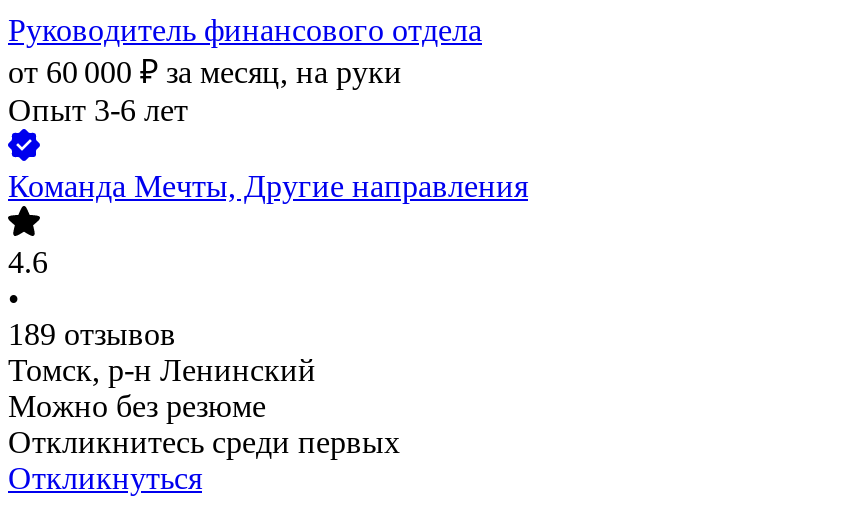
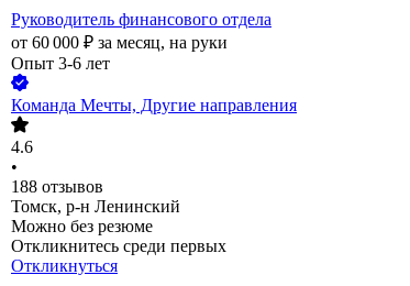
[8,318,176,352] 189 отзывов -> [11,177,103,196] 188 отзывов

